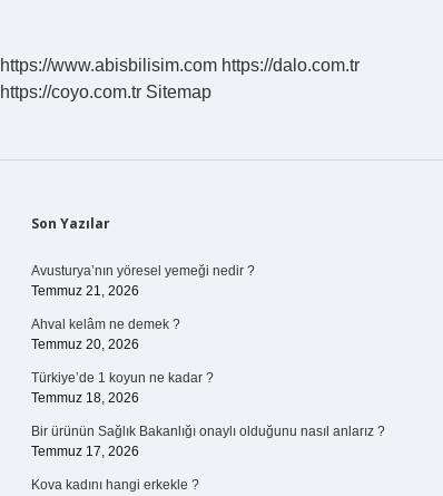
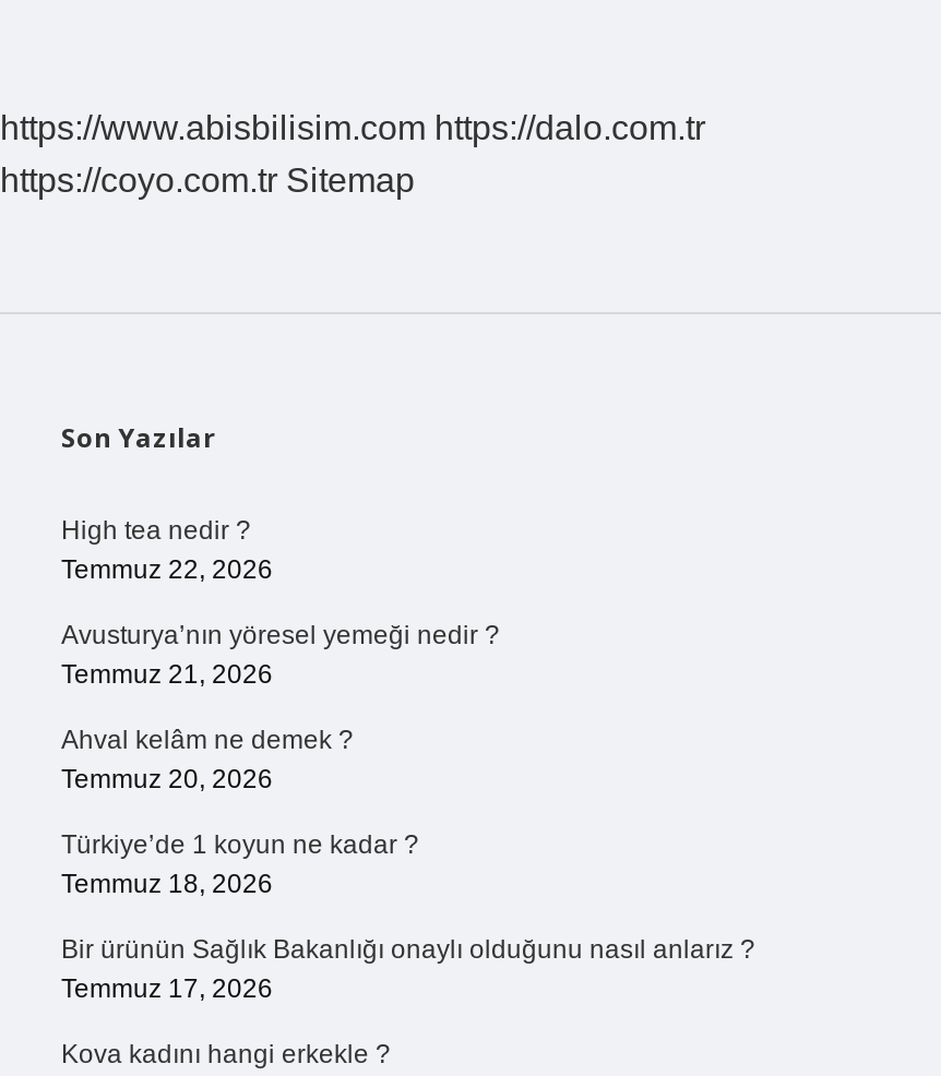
none -> [61,515,273,585] High tea nedir ? | Temmuz 22, 2026

